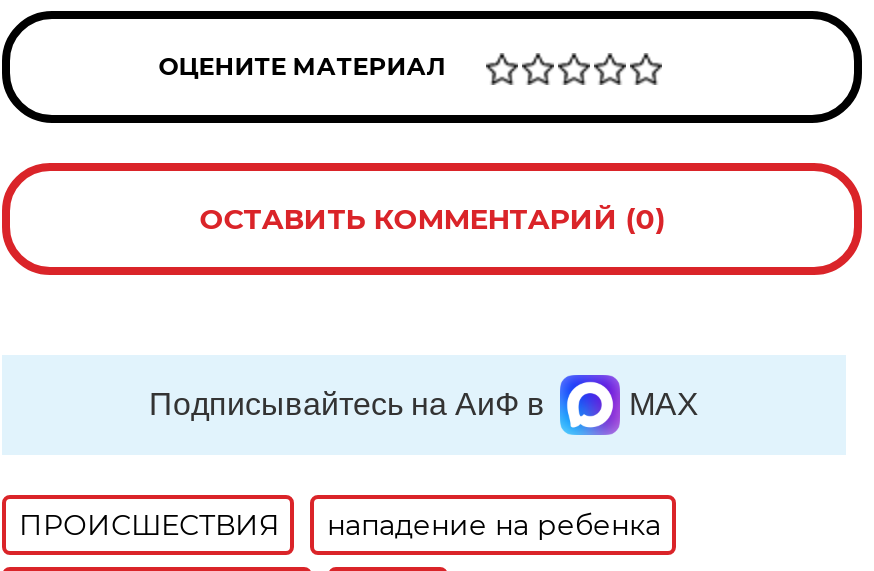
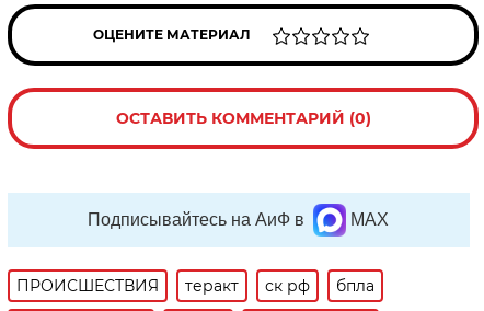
[327,507,661,543] нападение на ребенка -> [185,276,375,296] теракт | ск рф | бпла

